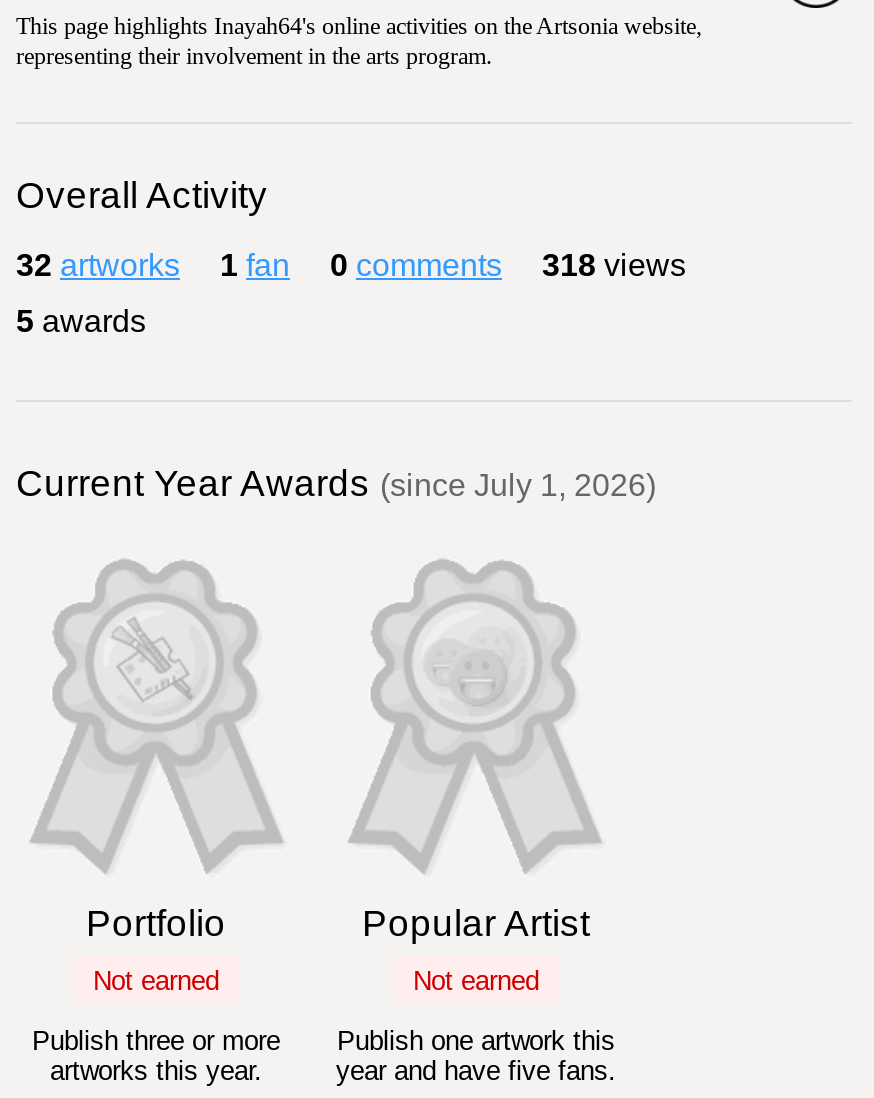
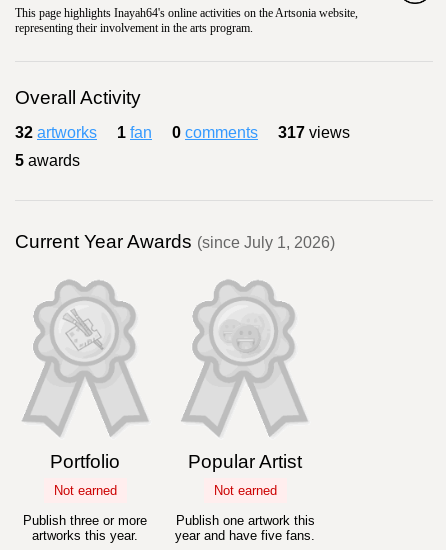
[16,248,686,282] 32 artworks 1 fan 0 comments 318 views -> [15,124,350,141] 32 artworks 1 fan 0 comments 317 views

